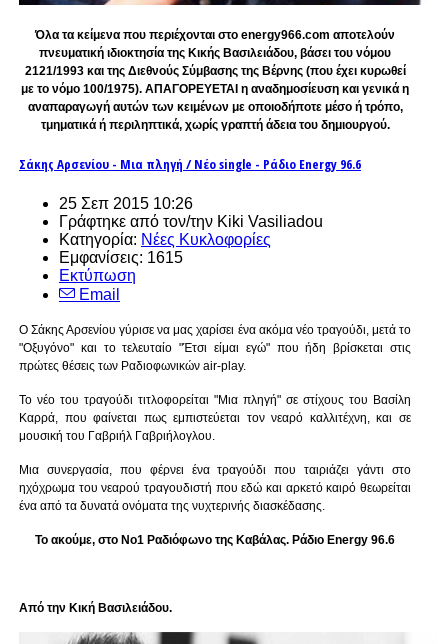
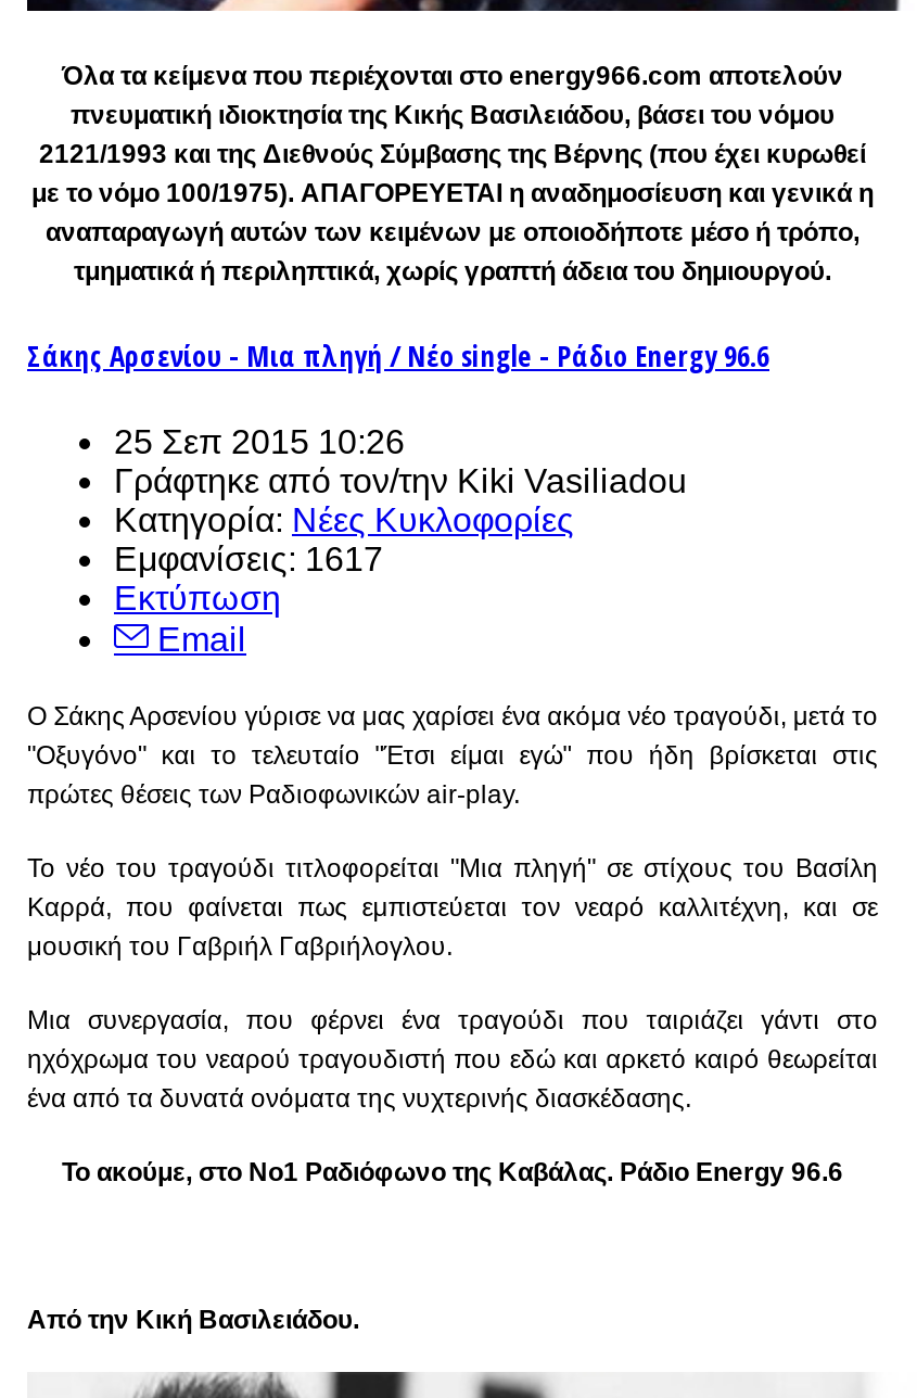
[59,249,183,266] Εμφανίσεις: 1615 -> [114,541,383,578] Εμφανίσεις: 1617

